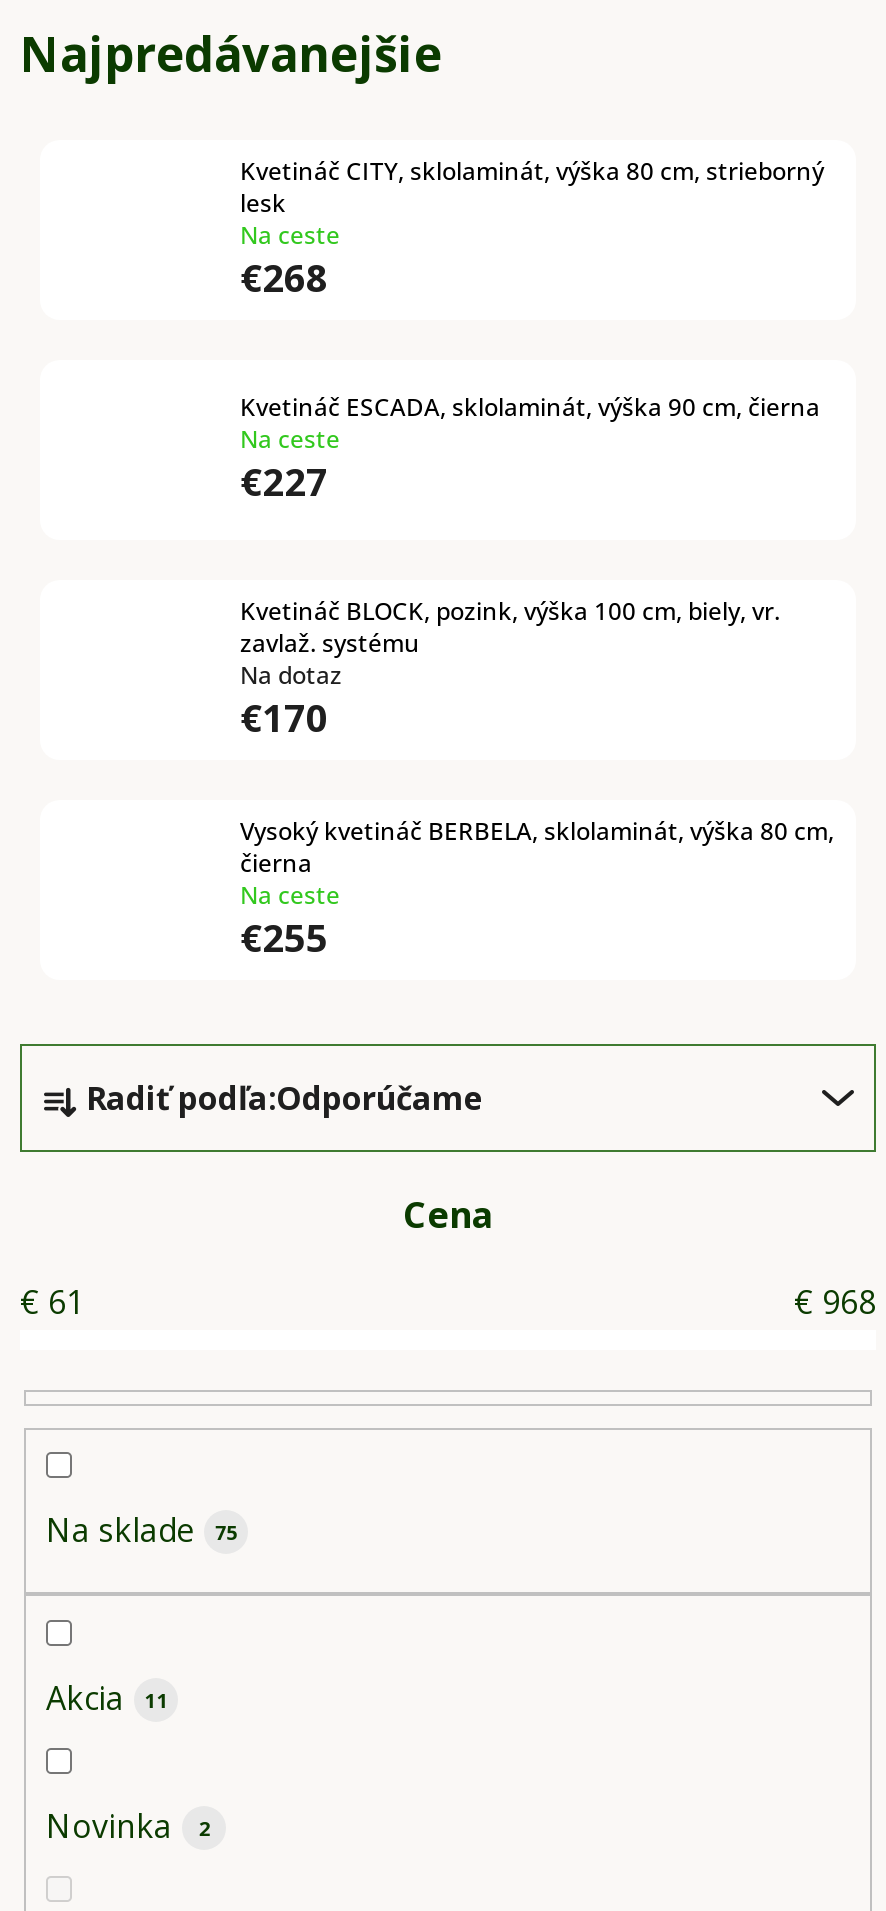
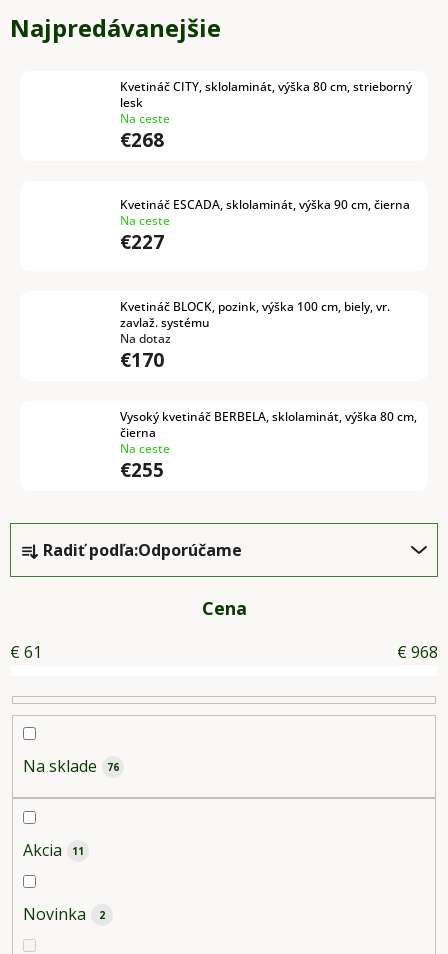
[215,1518,239,1546] 75 -> [107,760,119,774] 76

